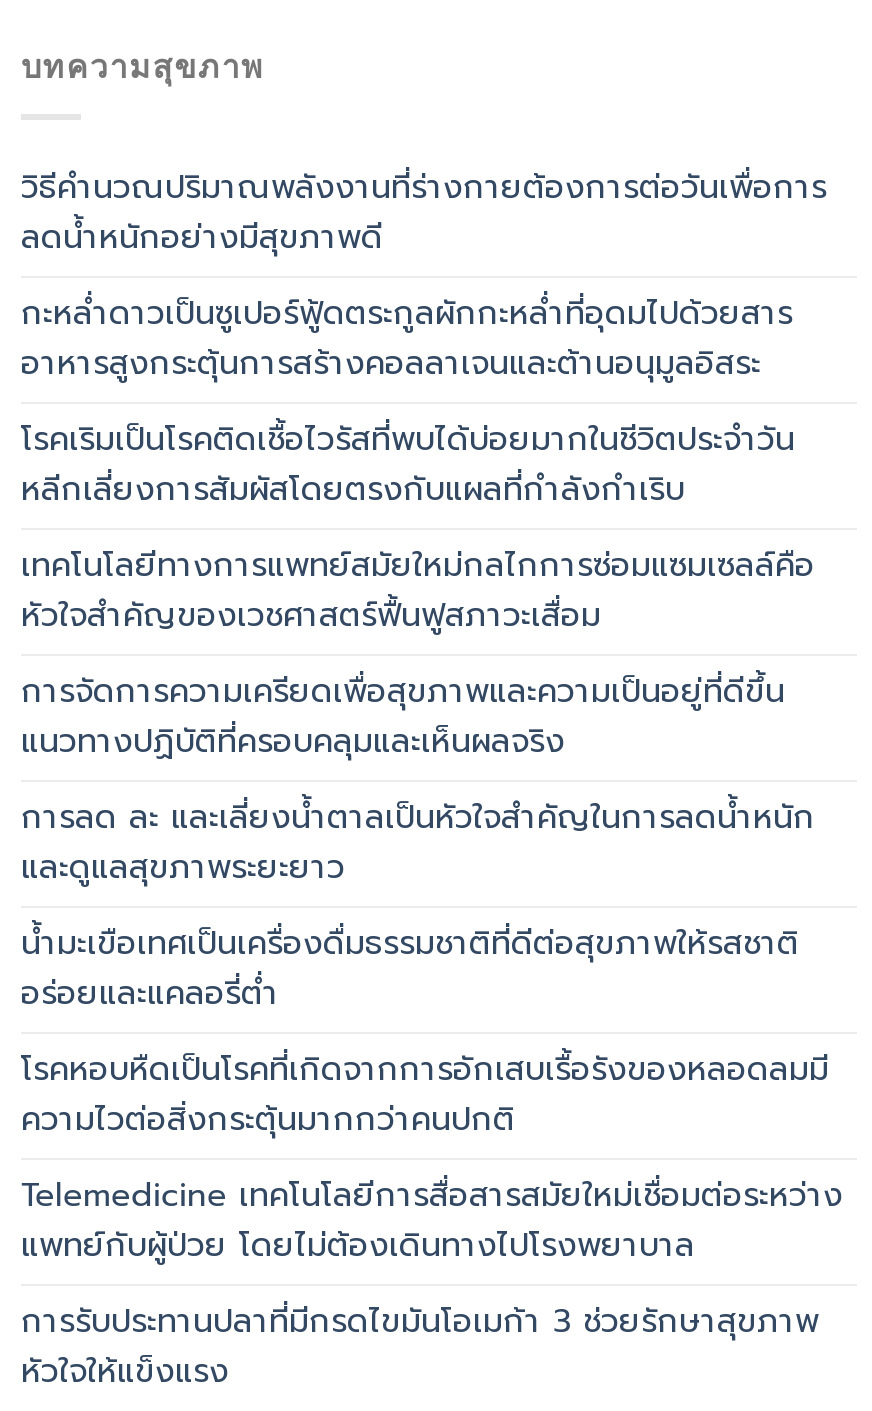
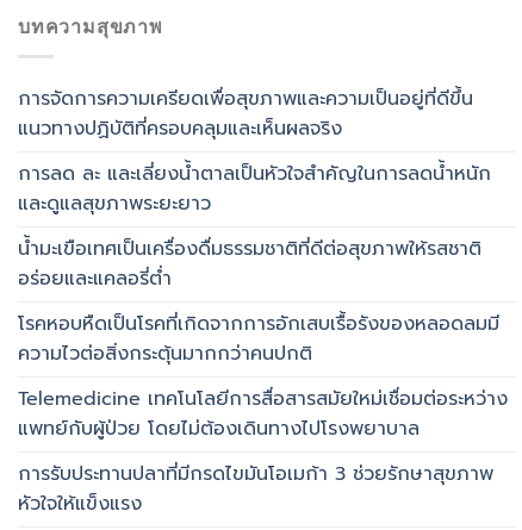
[21,165,827,641] วิธีคำนวณปริมาณพลังงานที่ร่างกายต้องการต่อวันเพื่อการ | ลดน้ำหนักอย่างมีสุขภาพดี | กะหล่ำดาวเป็นซูเปอร์ฟู้ดตระกูลผักกะหล่ำที่อุดมไปด้วยสาร | อาหารสูงกระตุ้นการสร้างคอลลาเจนและต้านอนุมูลอิสระ | โรคเริมเป็นโรคติดเชื้อไวรัสที่พบได้บ่อยมากในชีวิตประจำวัน | หลีกเลี่ยงการสัมผัสโดยตรงกับแผลที่กำลังกำเริบ | เทคโนโลยีทางการแพทย์สมัยใหม่กลไกการซ่อมแซมเซลล์คือ | หัวใจสำคัญของเวชศาสตร์ฟื้นฟูสภาวะเสื่อม -> none

